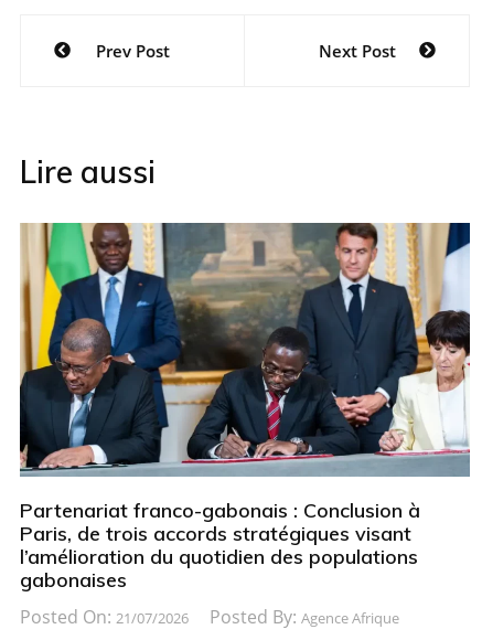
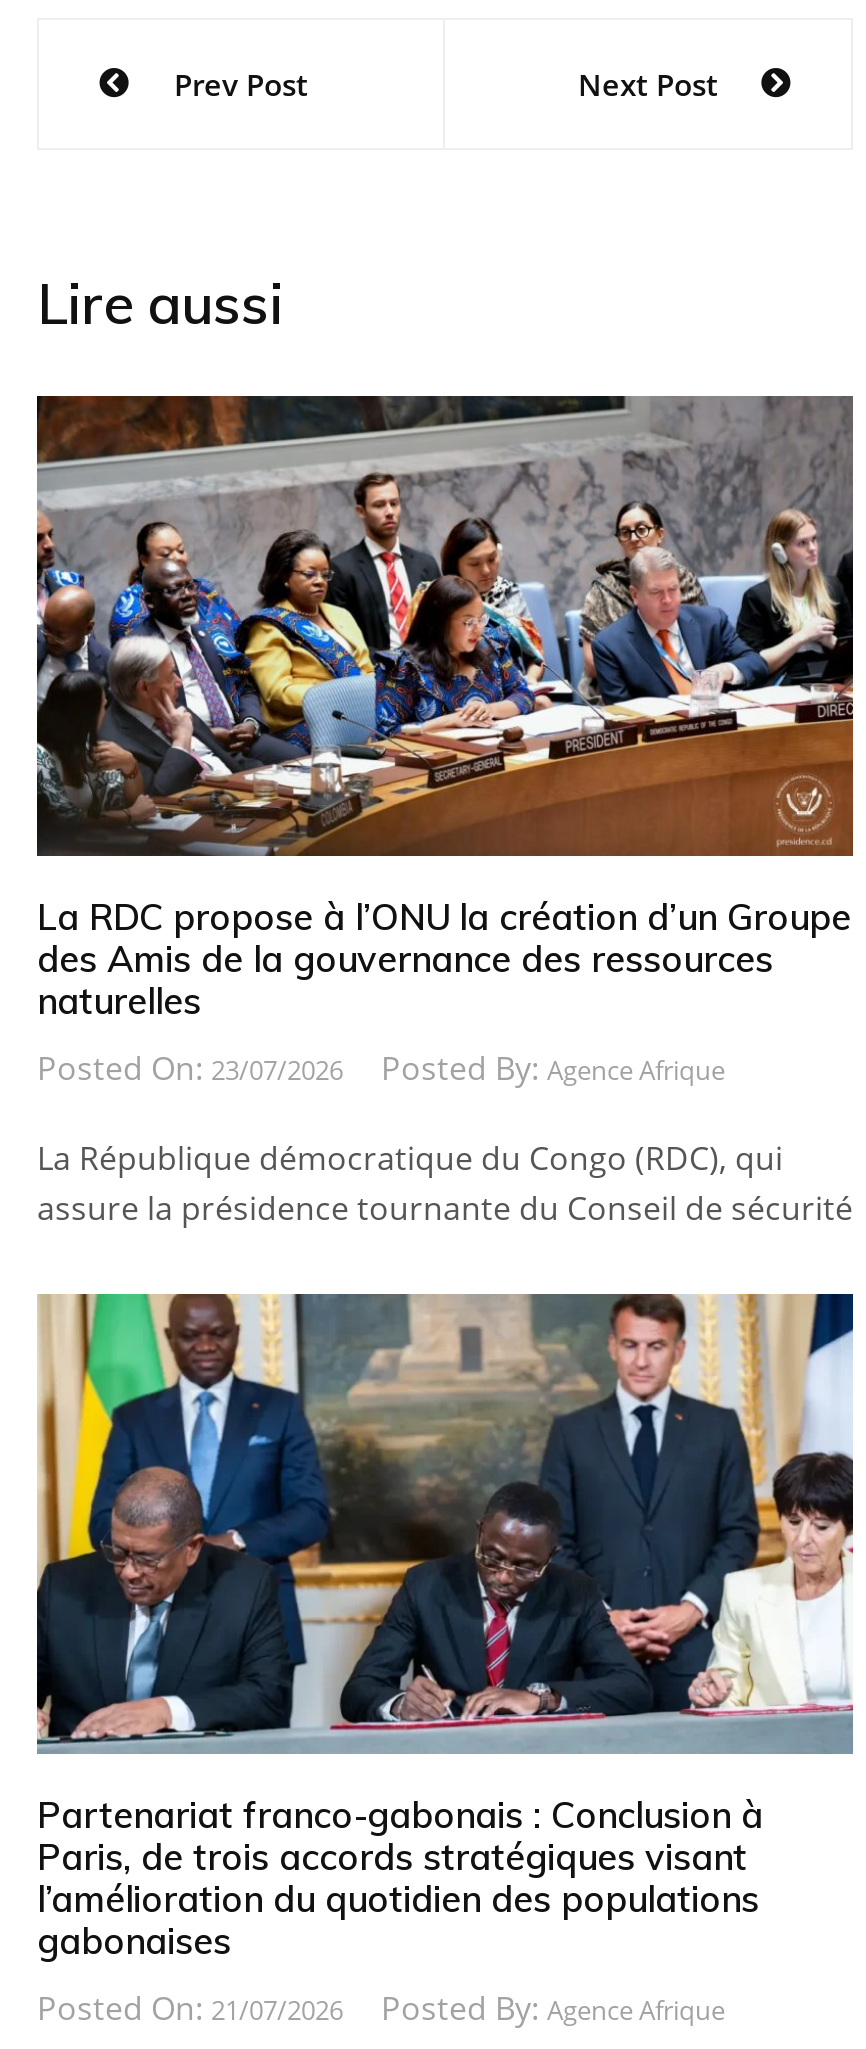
none -> [35,394,855,1230] [image] | La RDC propose à l’ONU la création d’un Groupe | des Amis de la gouvernance des ressources | naturelles | Posted On: 23/07/2026 | Posted By: Agence Afrique | La République démocratique du Congo (RDC), qui | assure la présidence tournante du Conseil de sécurité

